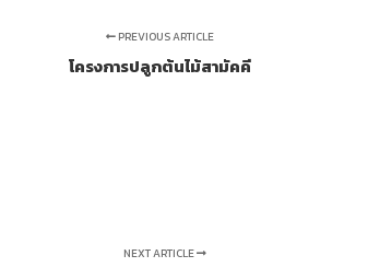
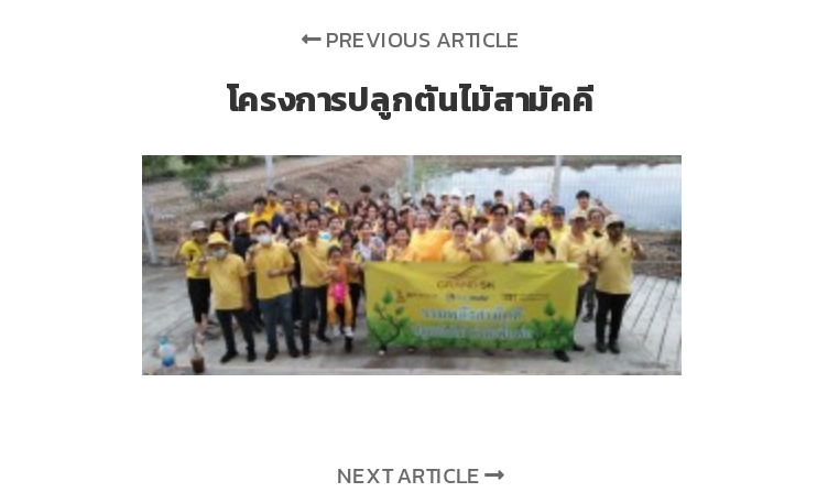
none -> [140,153,684,378] [image]

